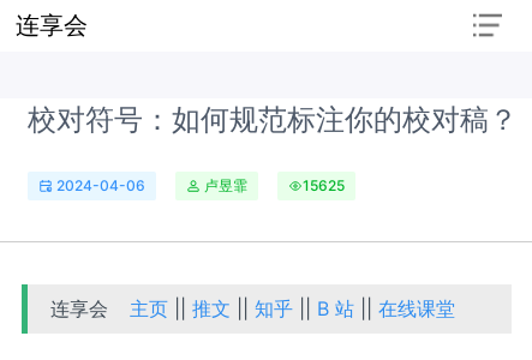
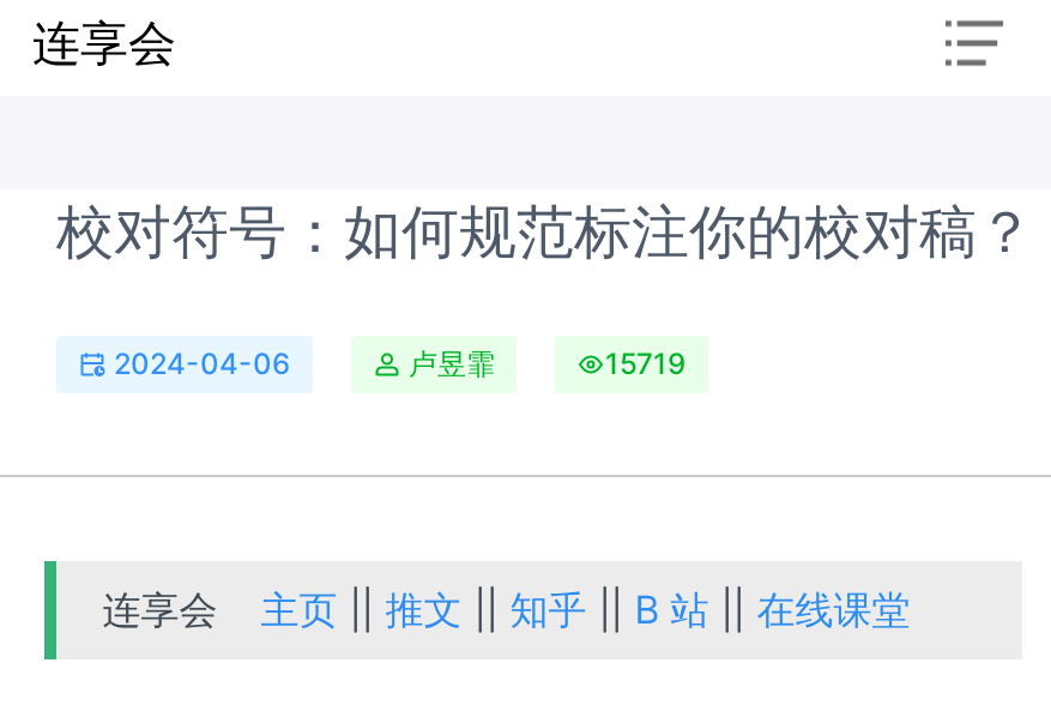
[303,176,345,194] 15625 -> [605,345,687,381] 15719

